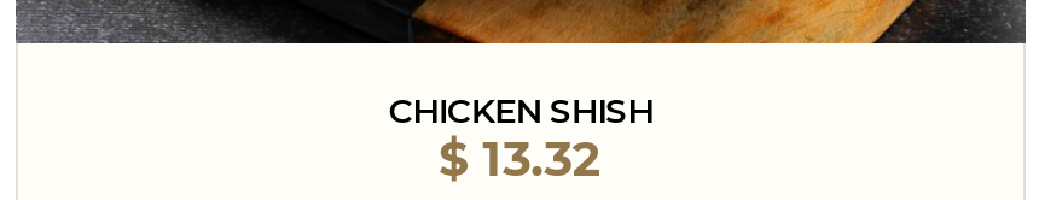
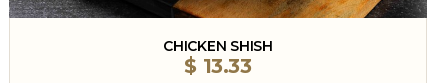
[438,131,603,189] $13.32 -> [184,54,252,78] $13.33

